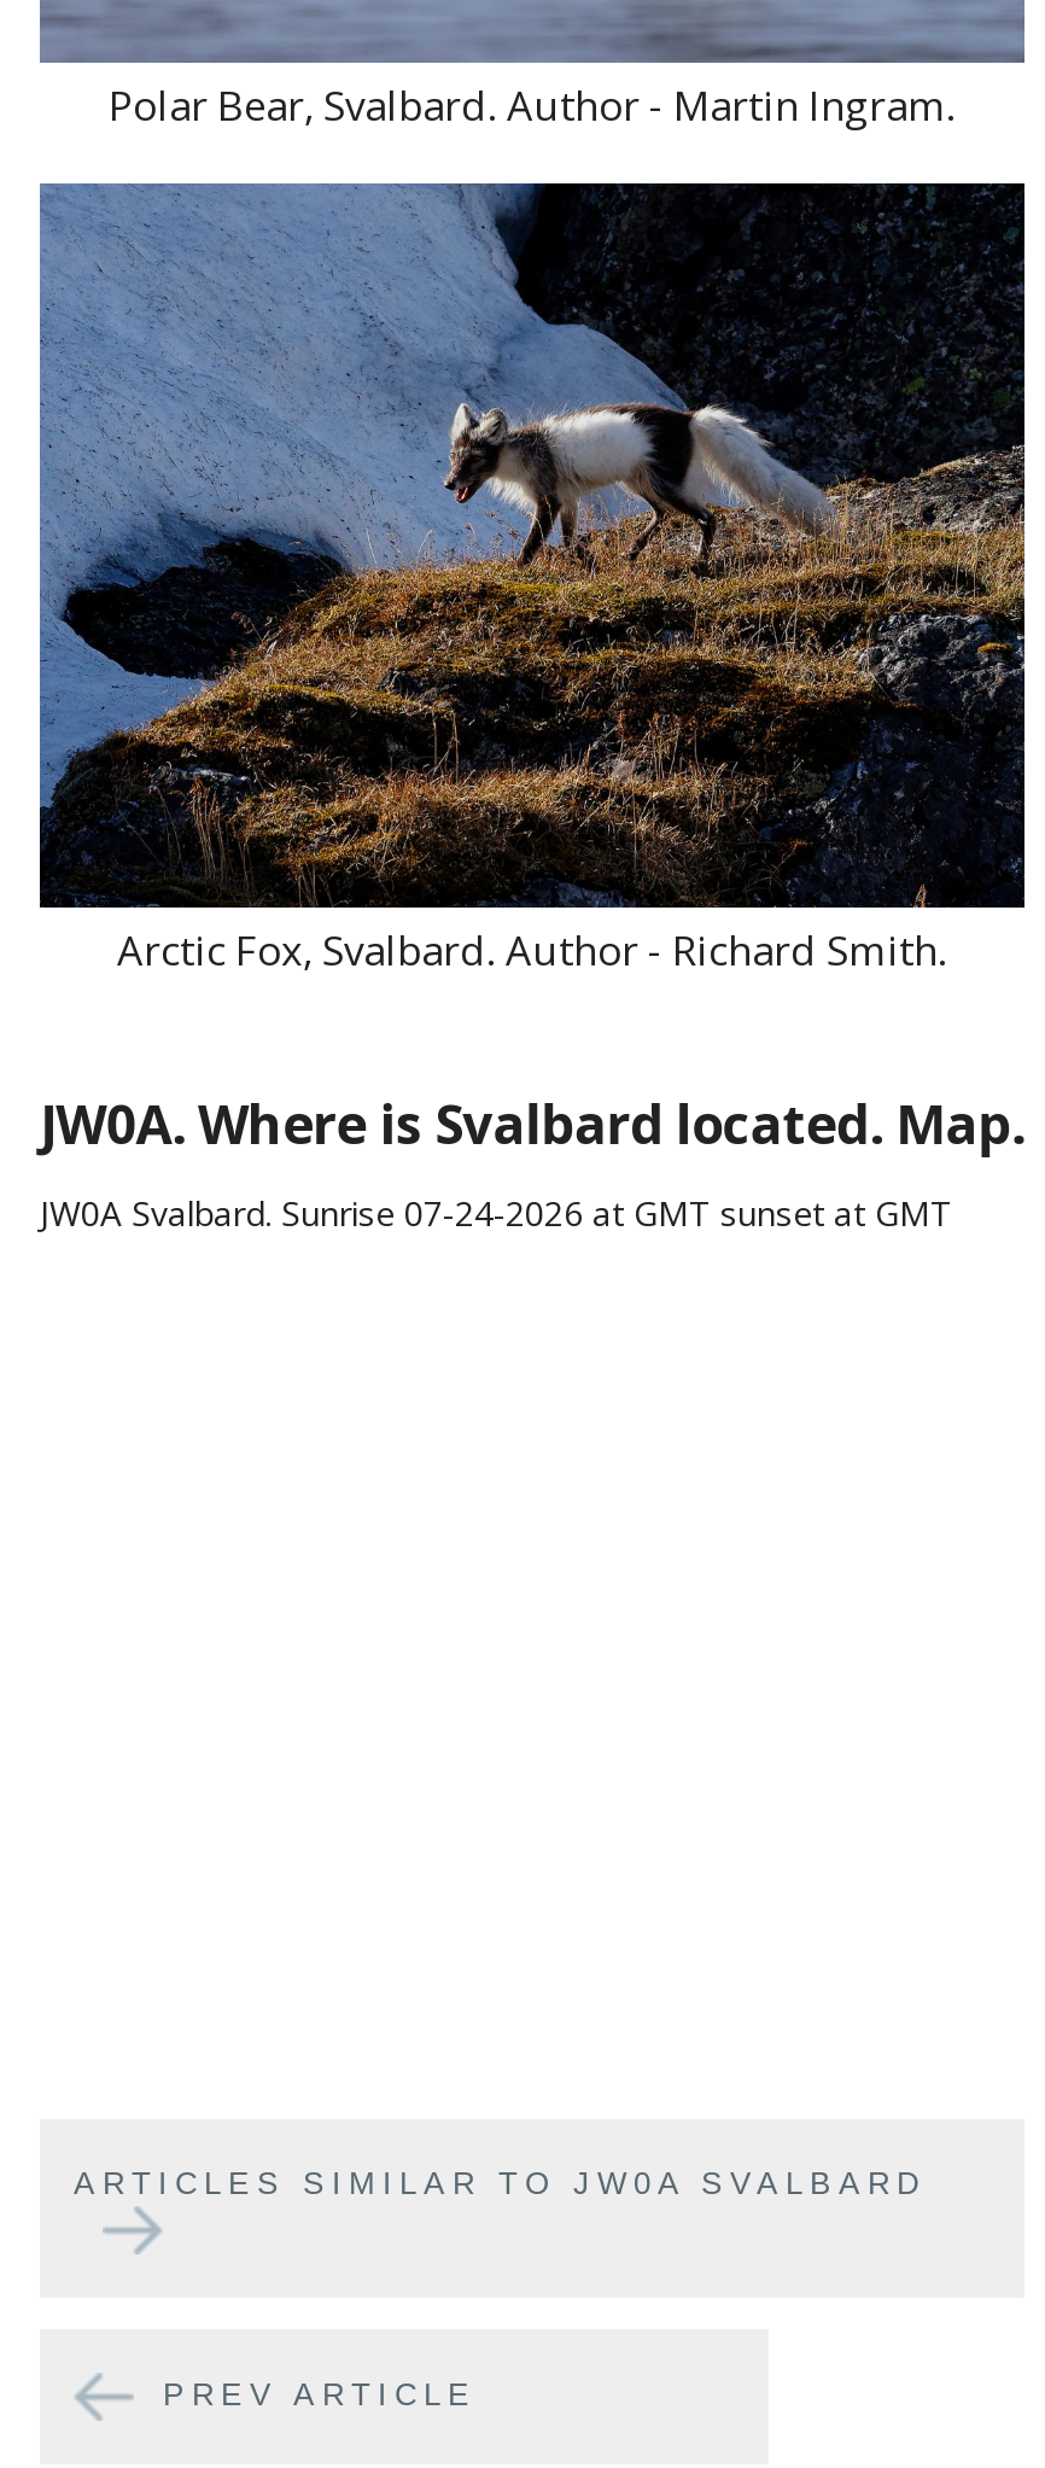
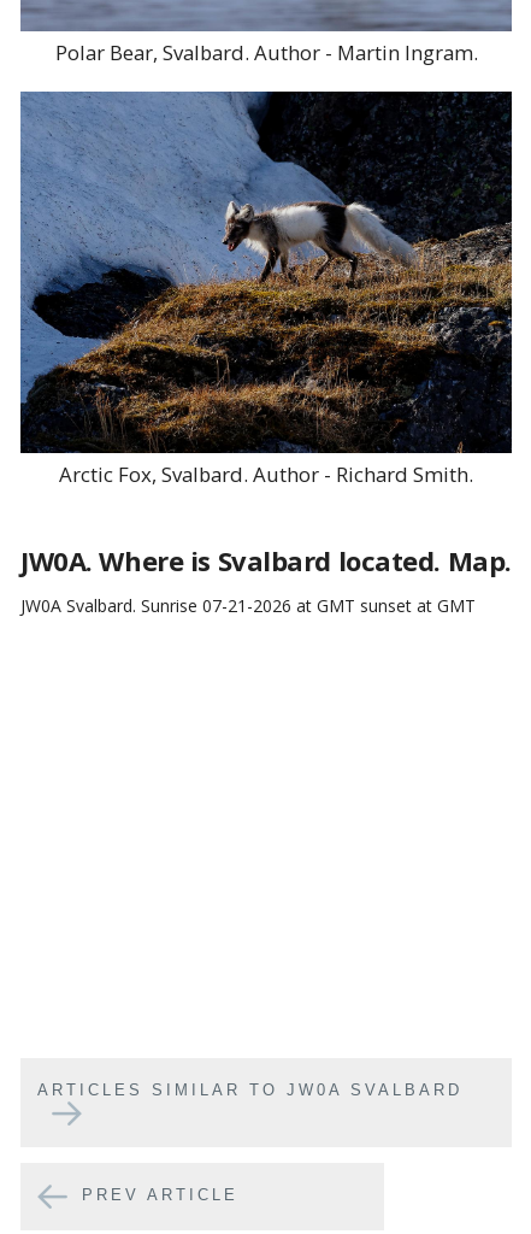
[40,1190,952,1236] JW0A Svalbard. Sunrise 07-24-2026 at GMT sunset at GMT -> [20,594,476,617] JW0A Svalbard. Sunrise 07-21-2026 at GMT sunset at GMT

